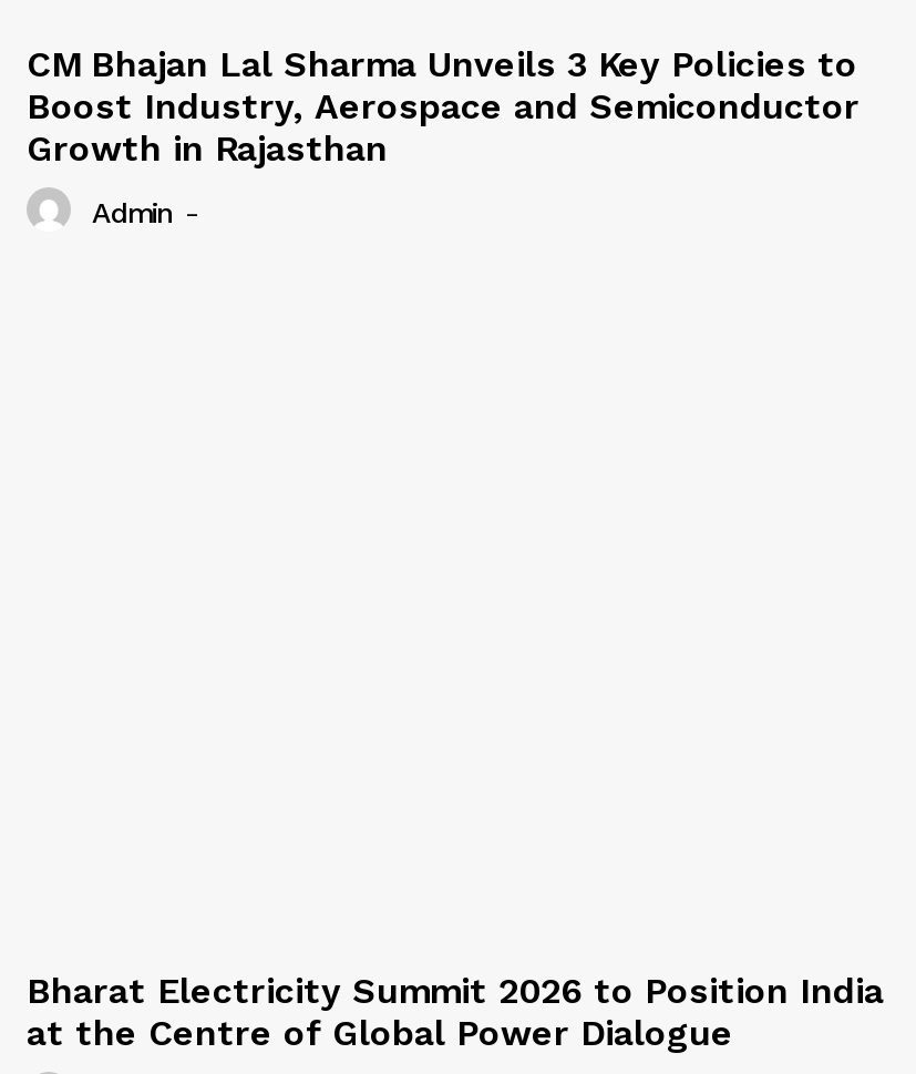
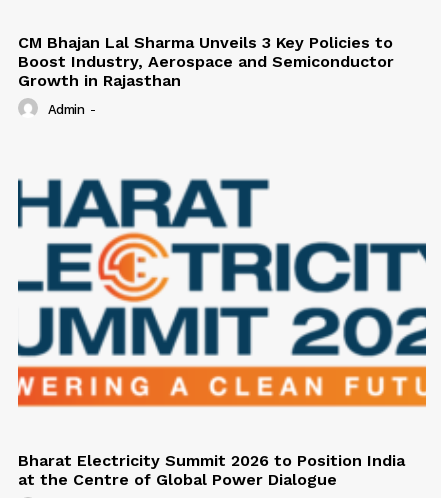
none -> [17,178,427,358] [image]
none -> [17,365,427,408] [image]

